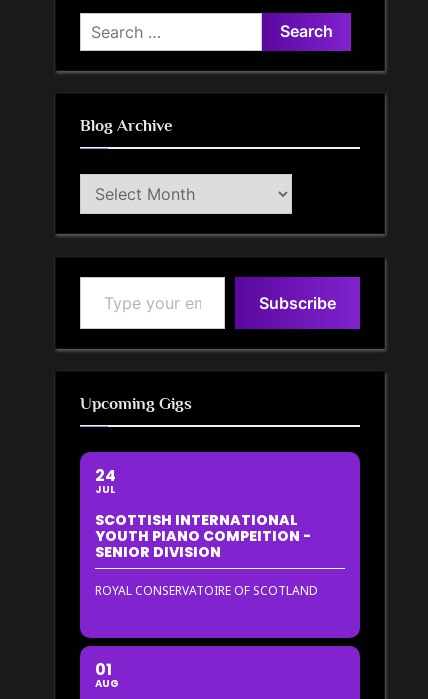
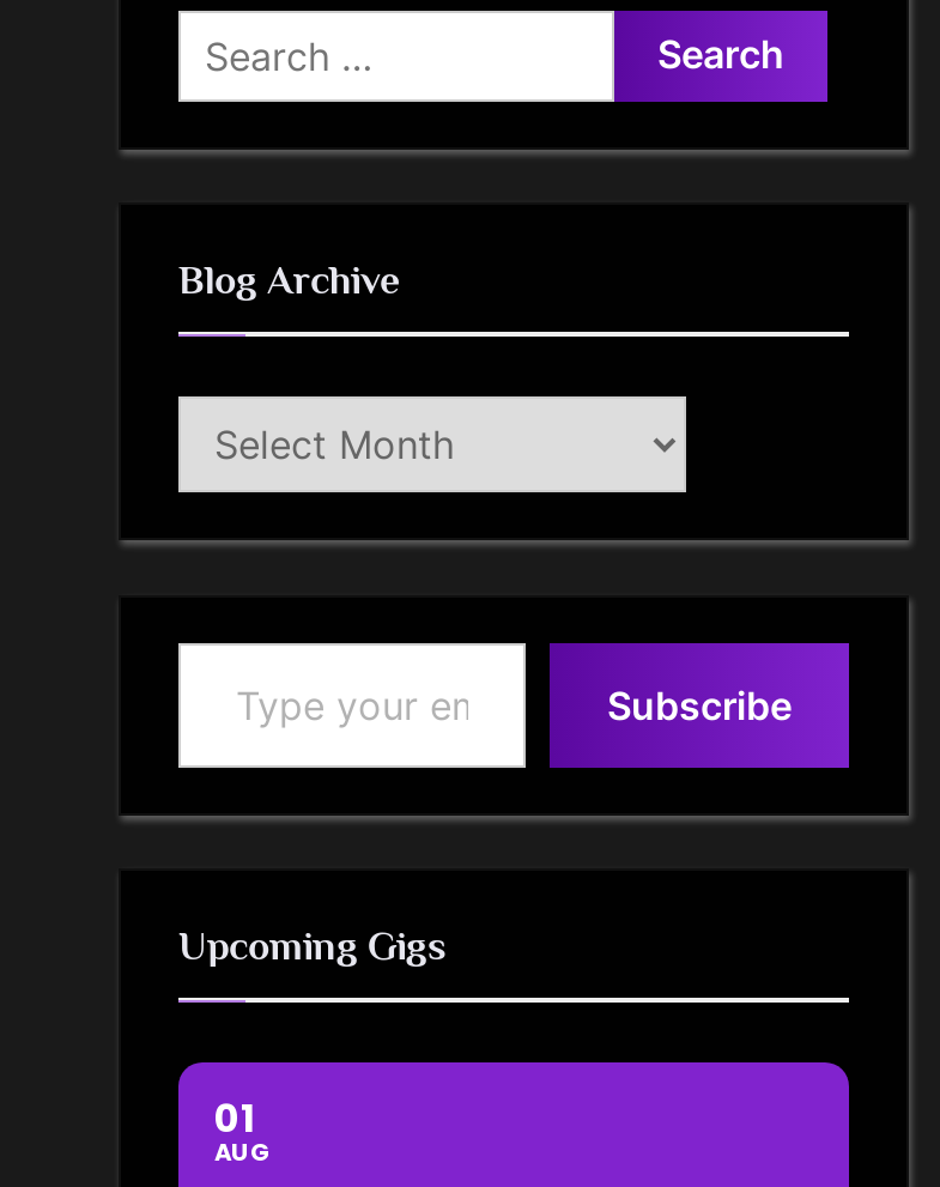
[95,464,318,599] 24 | JUL | SCOTTISH INTERNATIONAL | YOUTH PIANO COMPEITION - | SENIOR DIVISION | ROYAL CONSERVATOIRE OF SCOTLAND -> none

